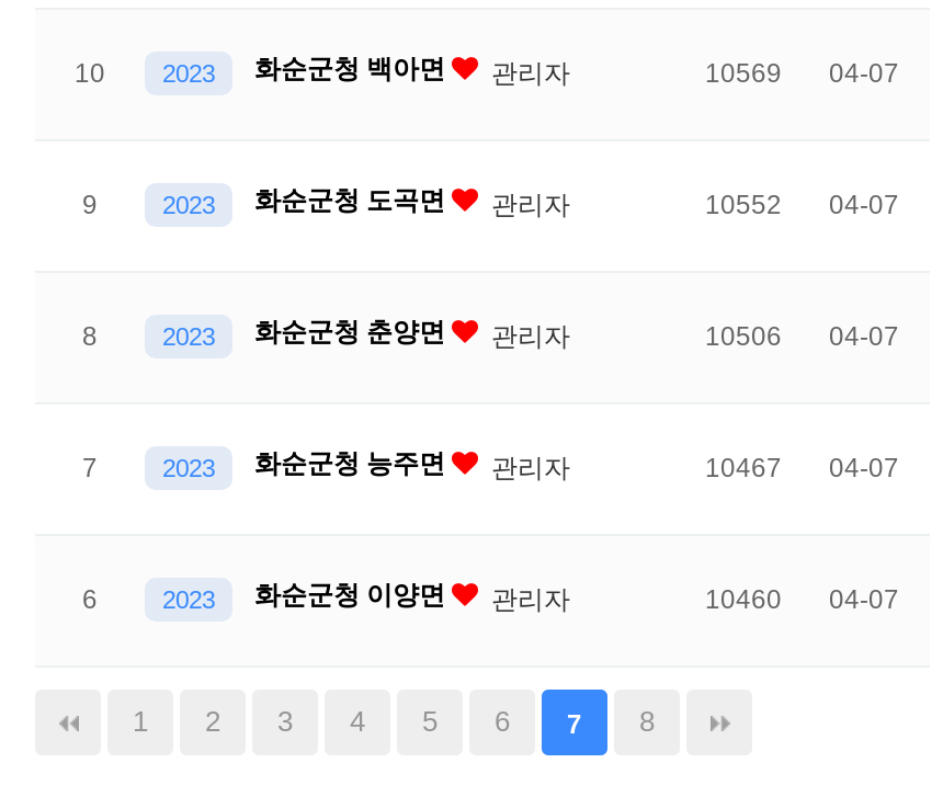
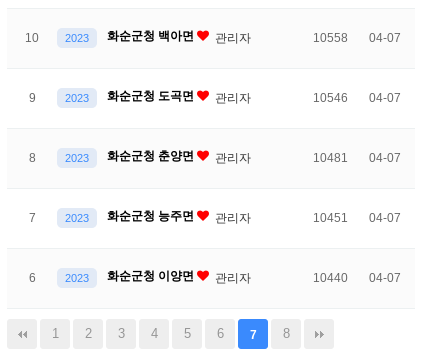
[705,58,899,89] 10569 04-07 -> [312,31,401,45] 10558 04-07
[705,190,899,220] 10552 04-07 -> [312,91,401,105] 10546 04-07
[705,321,899,352] 10506 04-07 -> [312,151,401,165] 10481 04-07
[705,453,899,483] 10467 04-07 -> [312,211,401,225] 10451 04-07
[705,584,899,615] 10460 04-07 -> [312,271,401,285] 10440 04-07

